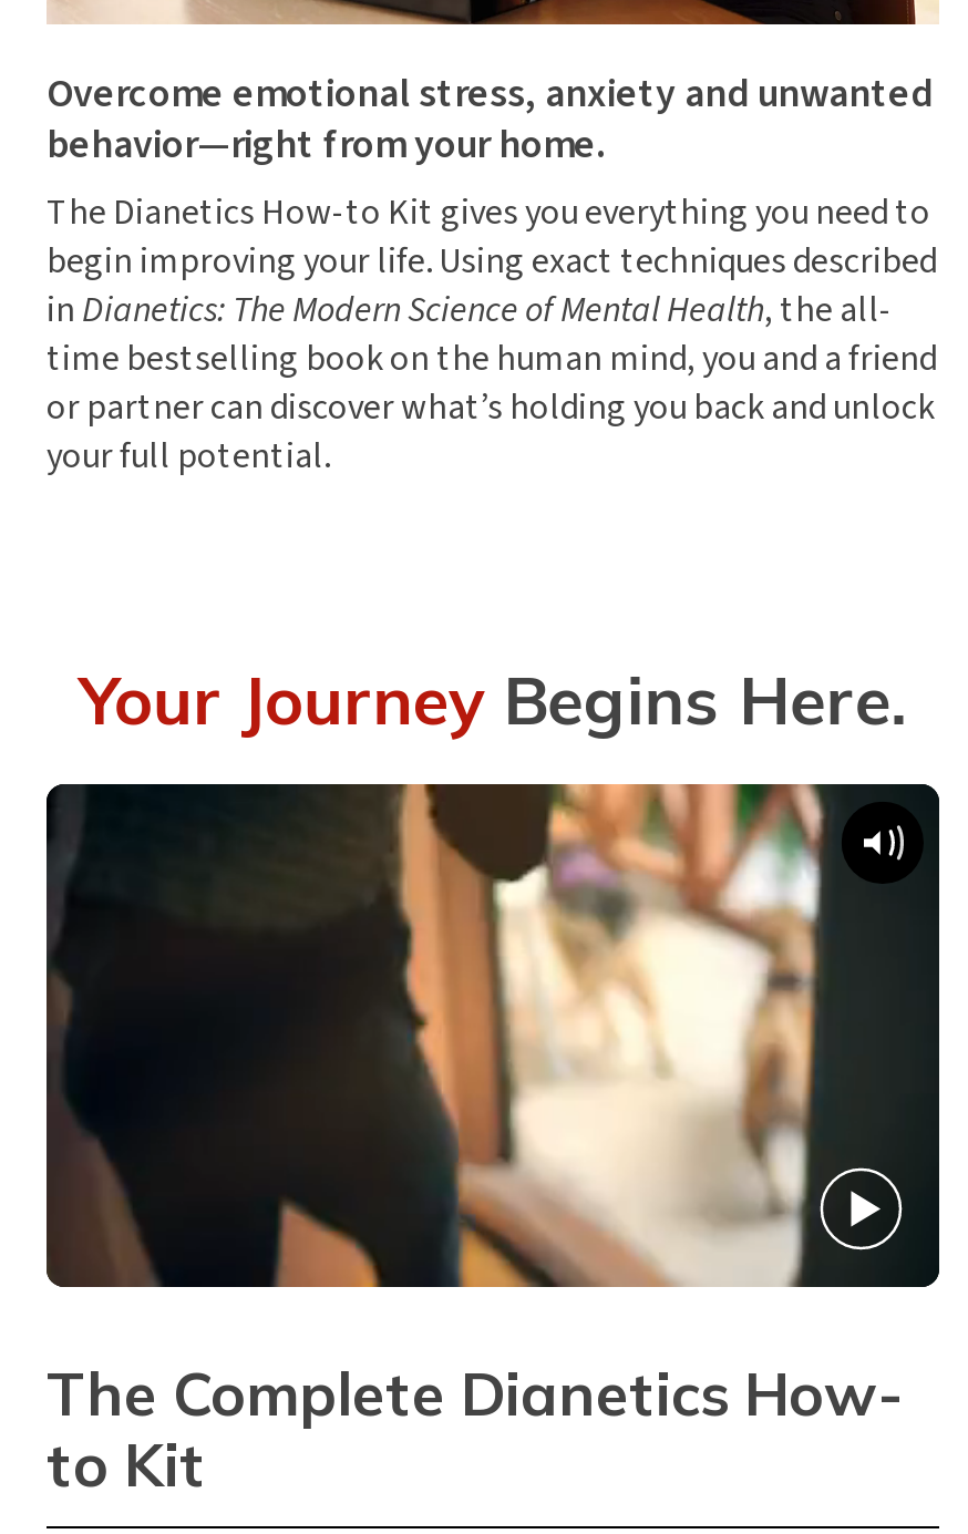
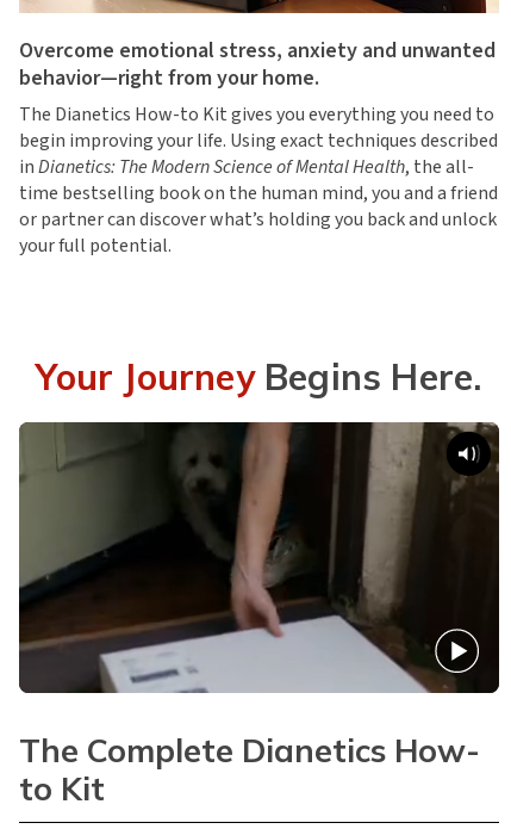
[44,782,937,1289] [image] -> [18,421,499,694] [image]

